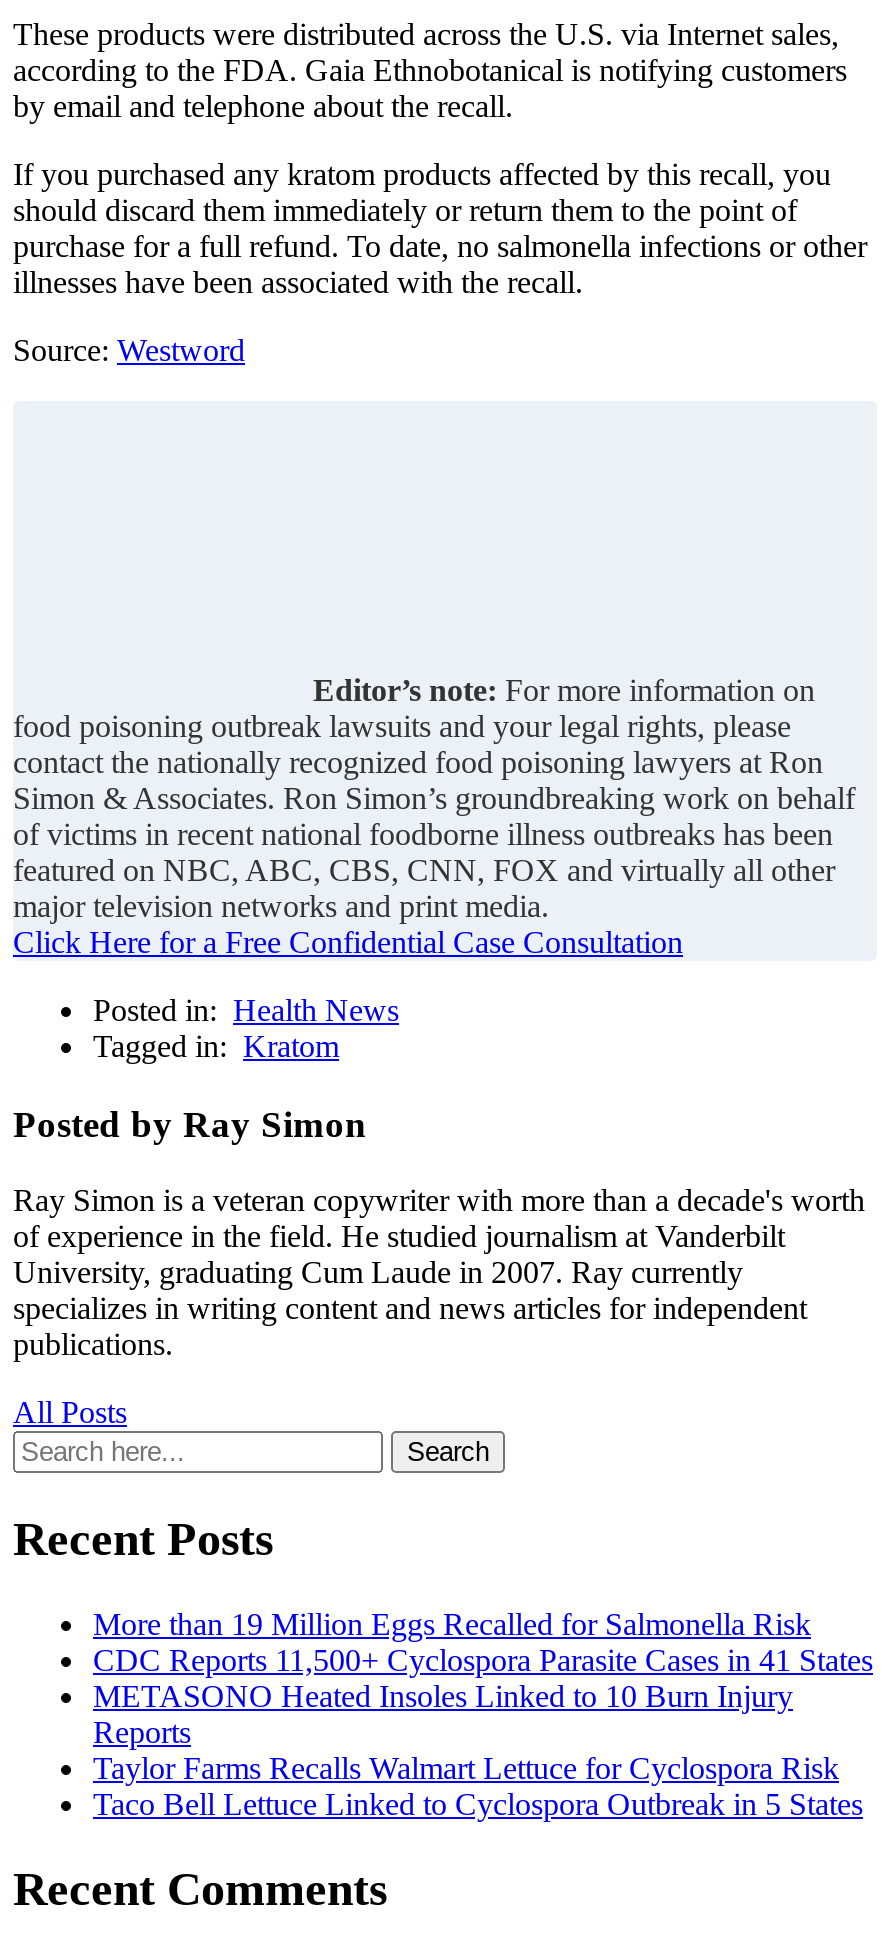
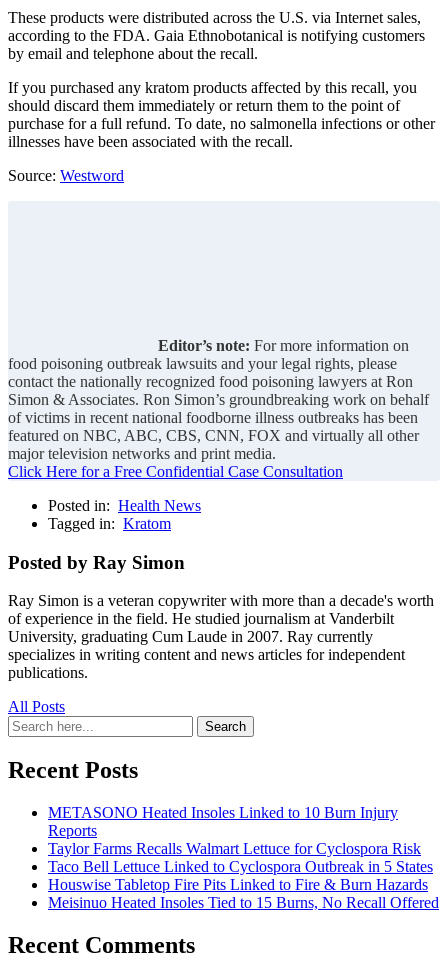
[93,1607,873,1677] More than 19 Million Eggs Recalled for Salmonella Risk | CDC Reports 11,500+ Cyclospora Parasite Cases in 41 States -> none
moved [93,1679,863,1821] -> [48,804,433,875]: METASONO Heated Insoles Linked to 10 Burn Injury | Reports | Taylor Farms Recalls Walmart Lettuce for Cyclospora Risk | Taco Bell Lettuce Linked to Cyclospora Outbreak in 5 States
none -> [48,876,439,911] Houswise Tabletop Fire Pits Linked to Fire & Burn Hazards | Meisinuo Heated Insoles Tied to 15 Burns, No Recall Offered

